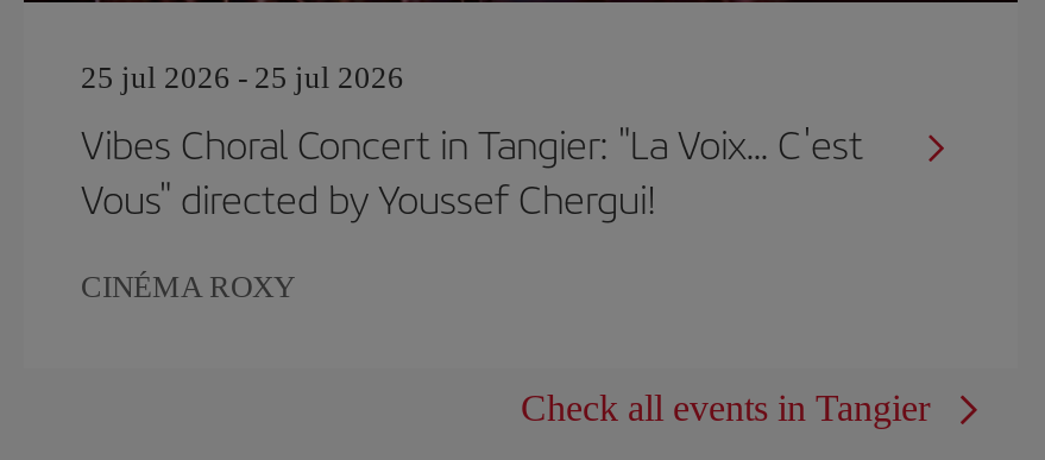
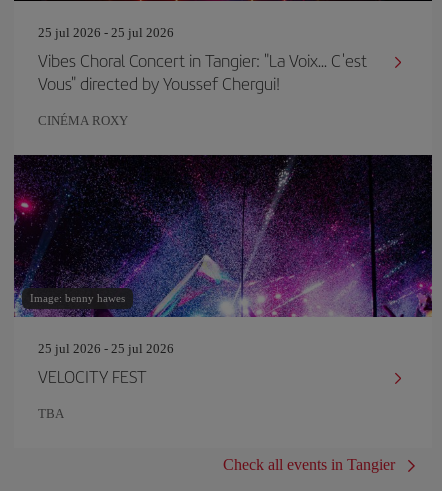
none -> [13,154,433,421] [image] | Image: benny hawes | 25 jul 2026 - 25 jul 2026 | VELOCITY FEST | TBA

